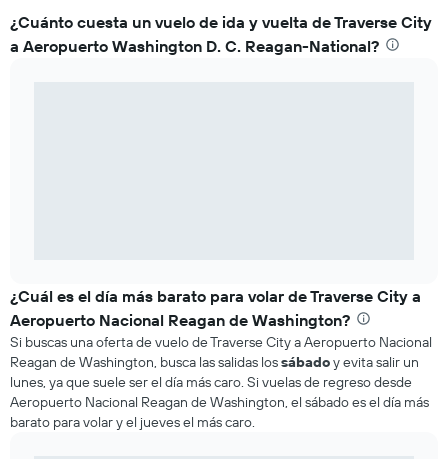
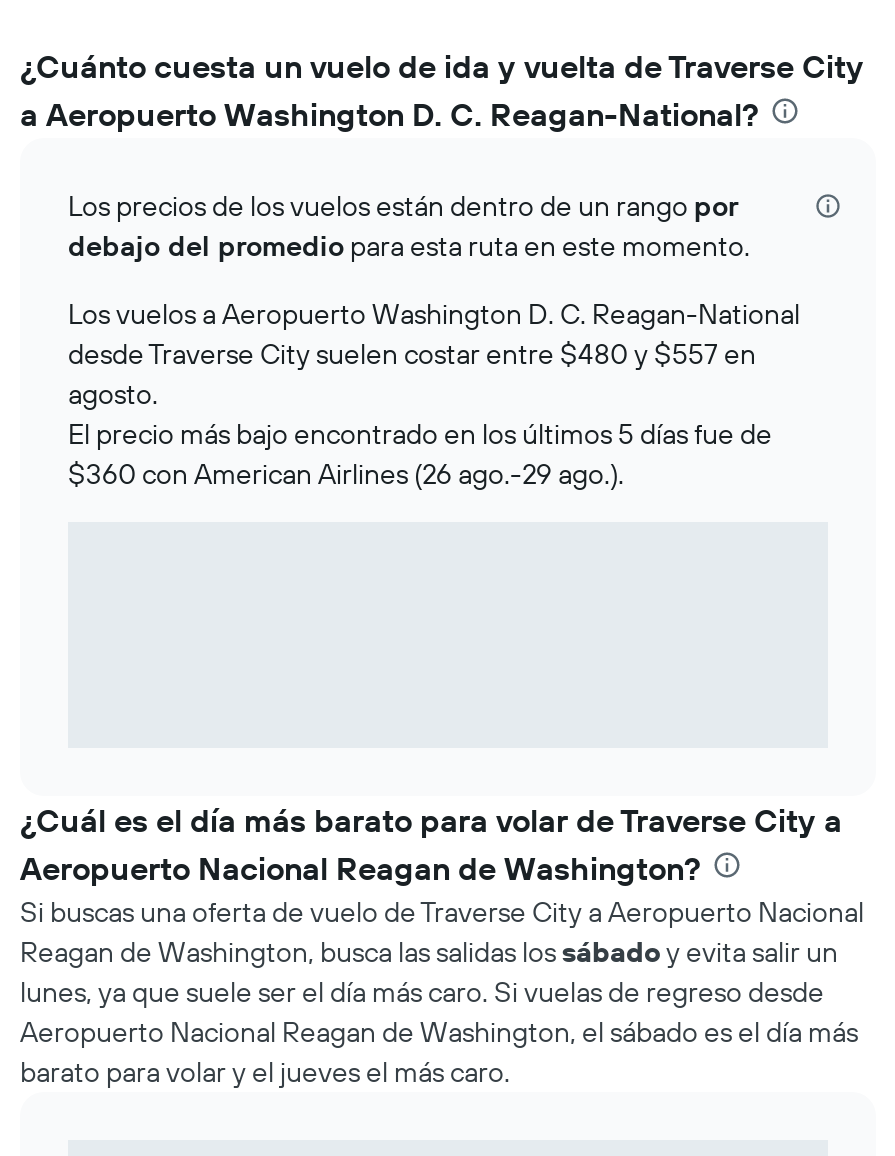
none -> [68,188,800,492] Los precios de los vuelos están dentro de un rango por | debajo del promedio para esta ruta en este momento. | Los vuelos a Aeropuerto Washington D. C. Reagan-National | desde Traverse City suelen costar entre $480 y $557 en | agosto. | El precio más bajo encontrado en los últimos 5 días fue de | $360 con American Airlines (26 ago.-29 ago.).

